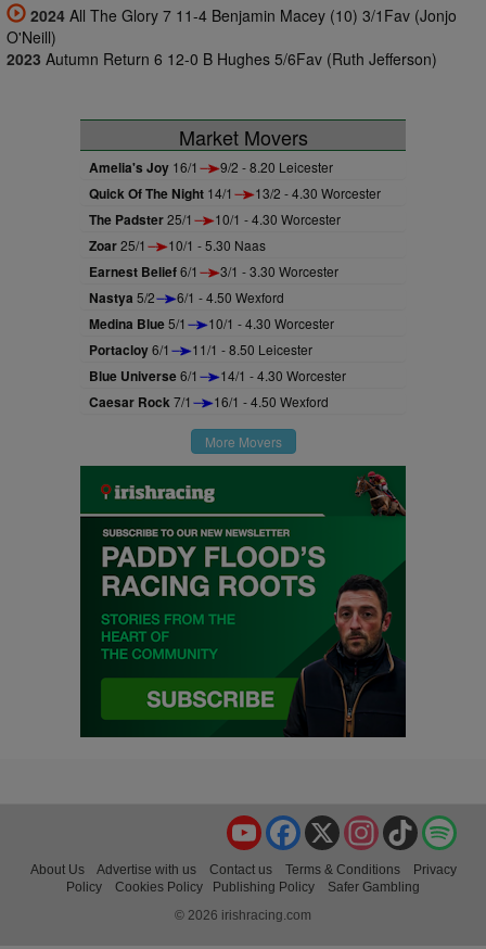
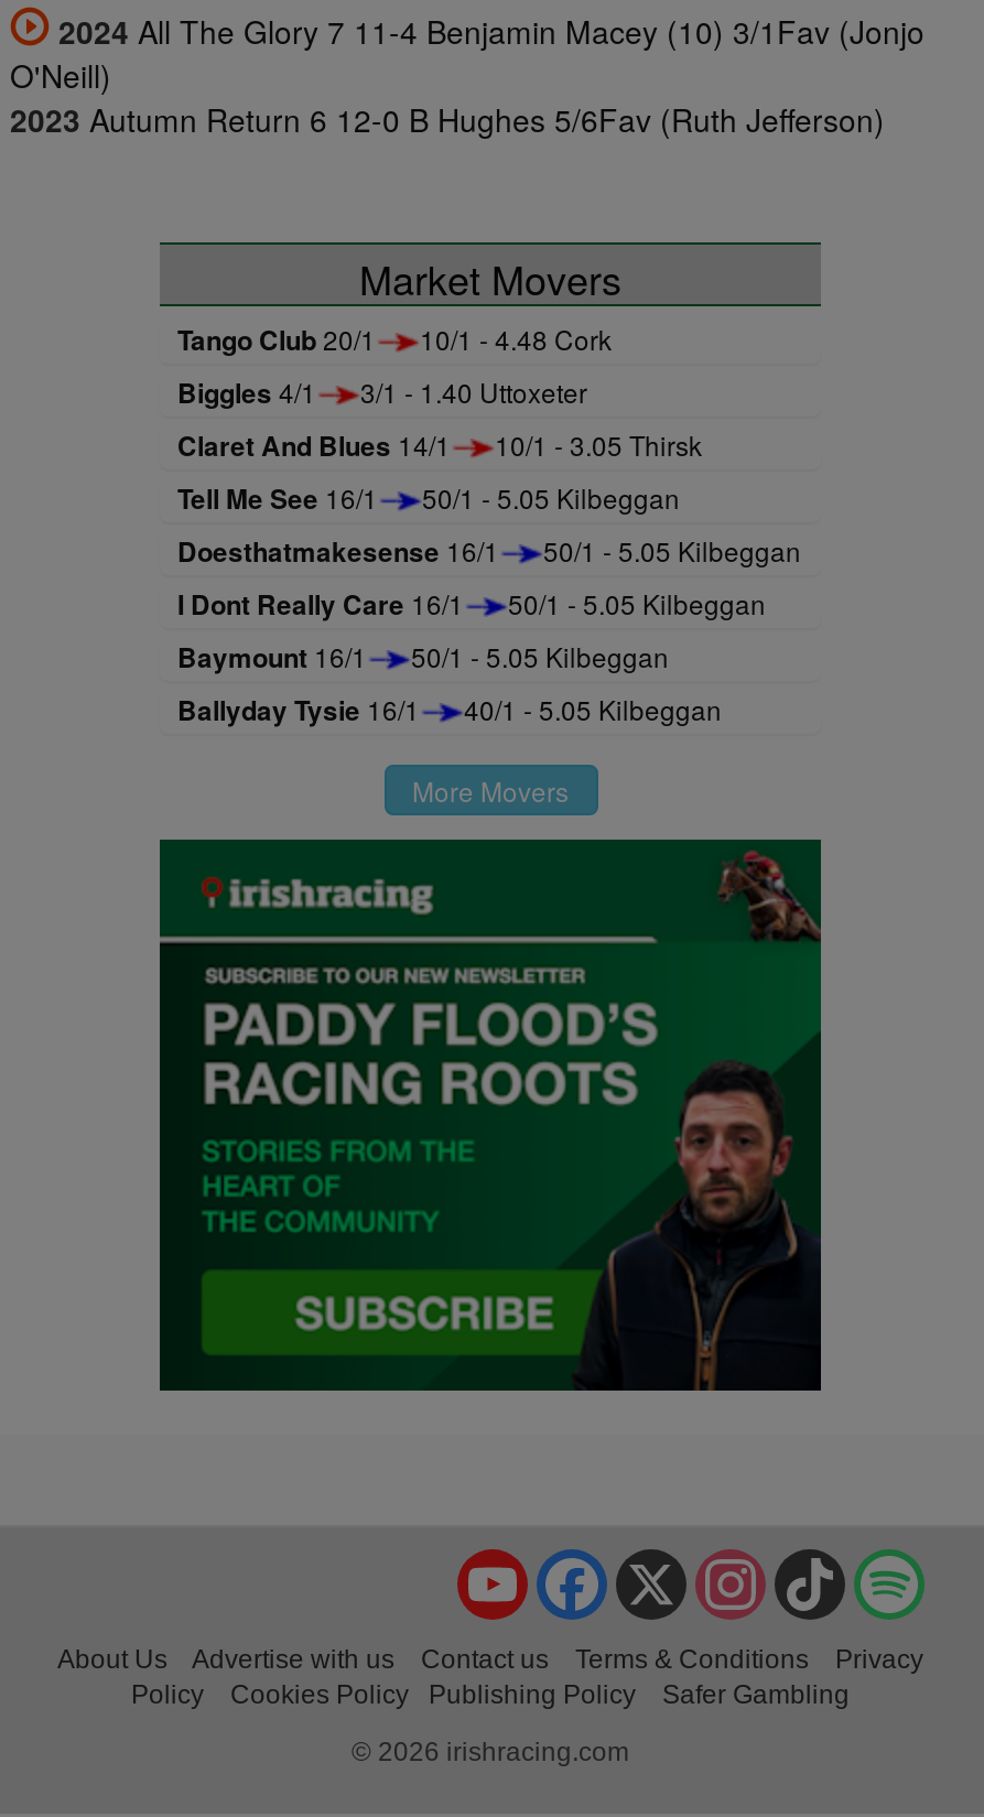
[89,157,381,412] Amelia's Joy 16/1 | 9/2 - 8.20 Leicester | Quick Of The Night 14/1 | 13/2 - 4.30 Worcester | The Padster25/1 | 10/1 - 4.30 Worcester | Zoar25/1 | 10/1 - 5.30 Naas | Earnest Belief6/1 | 3/1 - 3.30 Worcester | Nastya 5/2 | 6/1 - 4.50 Wexford | Medina Blue 5/1 | 10/1 - 4.30 Worcester | Portacloy 6/1 | 11/1 - 8.50 Leicester | Blue Universe 6/1 | 14/1 - 4.30 Worcester | Caesar Rock 7/1 | 16/1 - 4.50 Wexford -> [177,320,801,729] Tango Club 20/1 | 10/1 - 4.48 Cork | Biggles 4/1 | 3/1 - 1.40 Uttoxeter | Claret And Blues 14/1 | 10/1 - 3.05 Thirsk | Tell Me See 16/1 | 50/1 - 5.05 Kilbeggan | Doesthatmakesense 16/1 | 50/1 - 5.05 Kilbeggan | I Dont Really Care 16/1 | 50/1 - 5.05 Kilbeggan | Baymount 16/1 | 50/1 - 5.05 Kilbeggan | Ballyday Tysie 16/1 | 40/1 - 5.05 Kilbeggan

